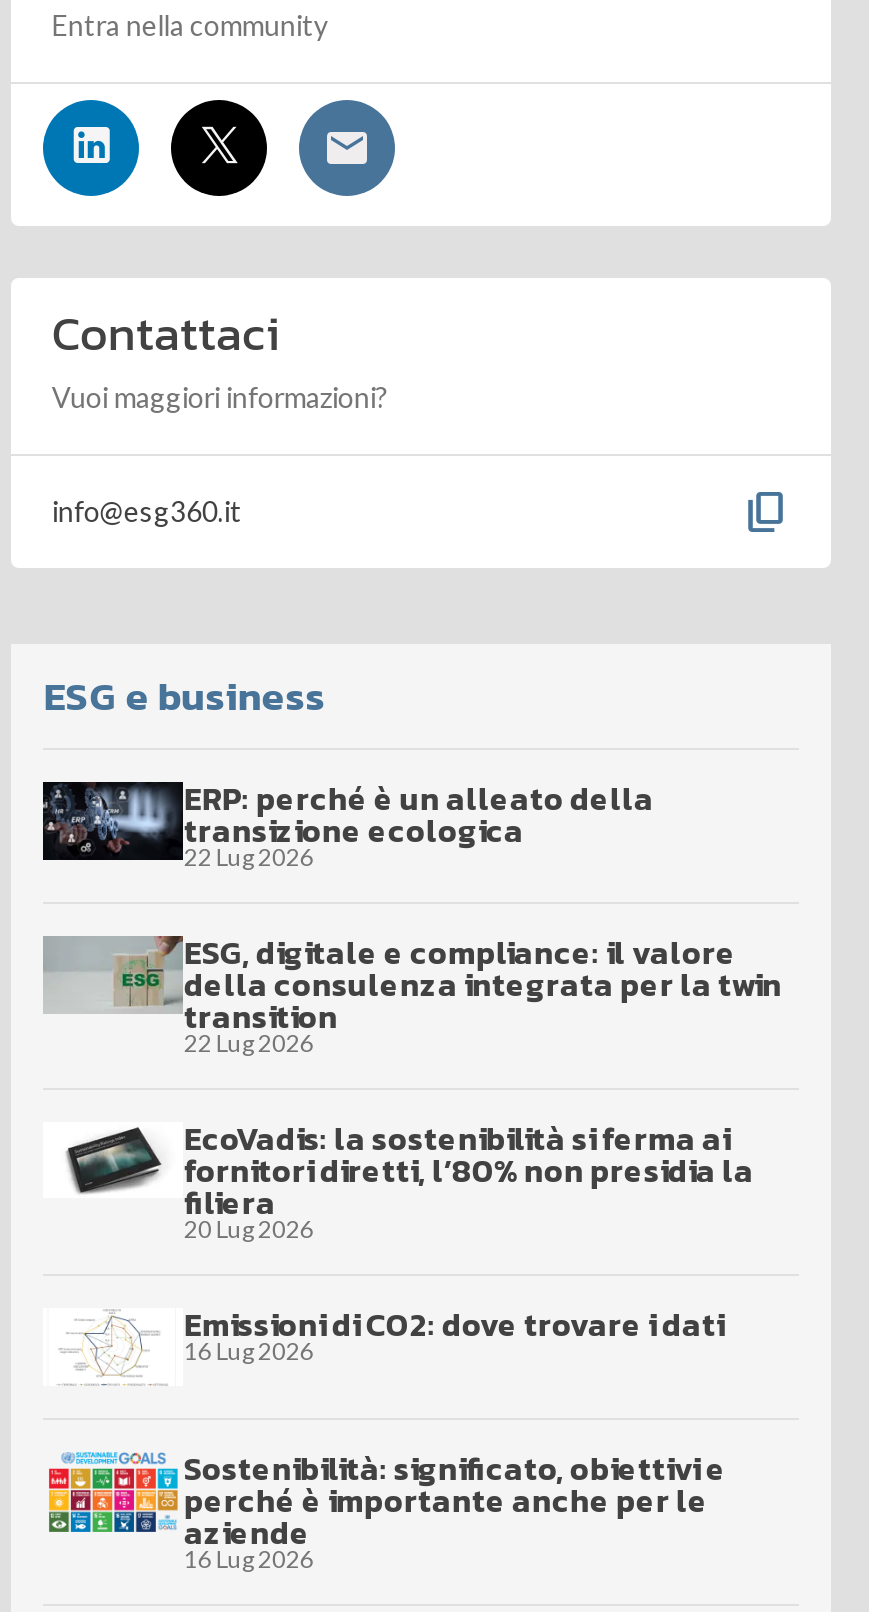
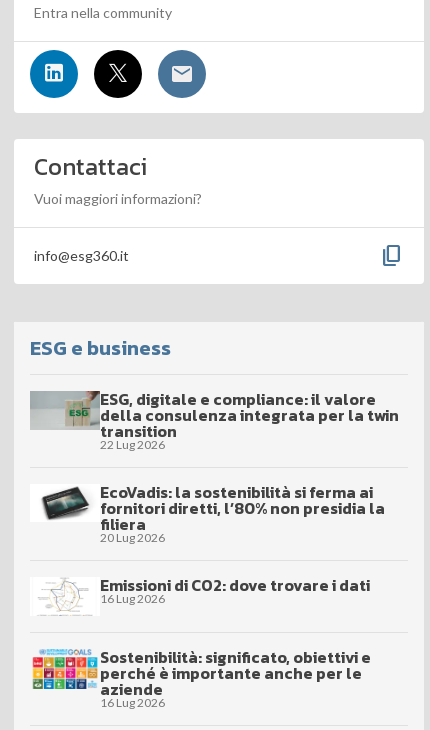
[41,774,654,872] [image] | ERP: perché è un alleato della | transizione ecologica | 22 Lug 2026 -> none

